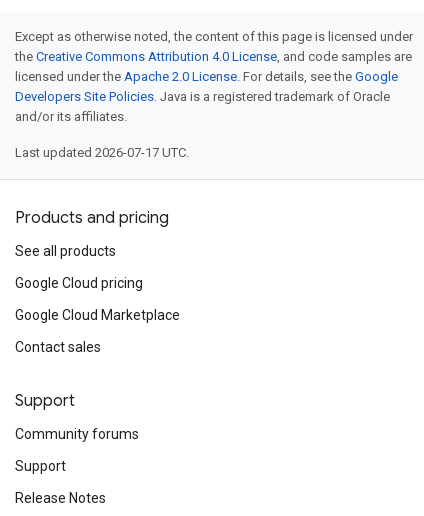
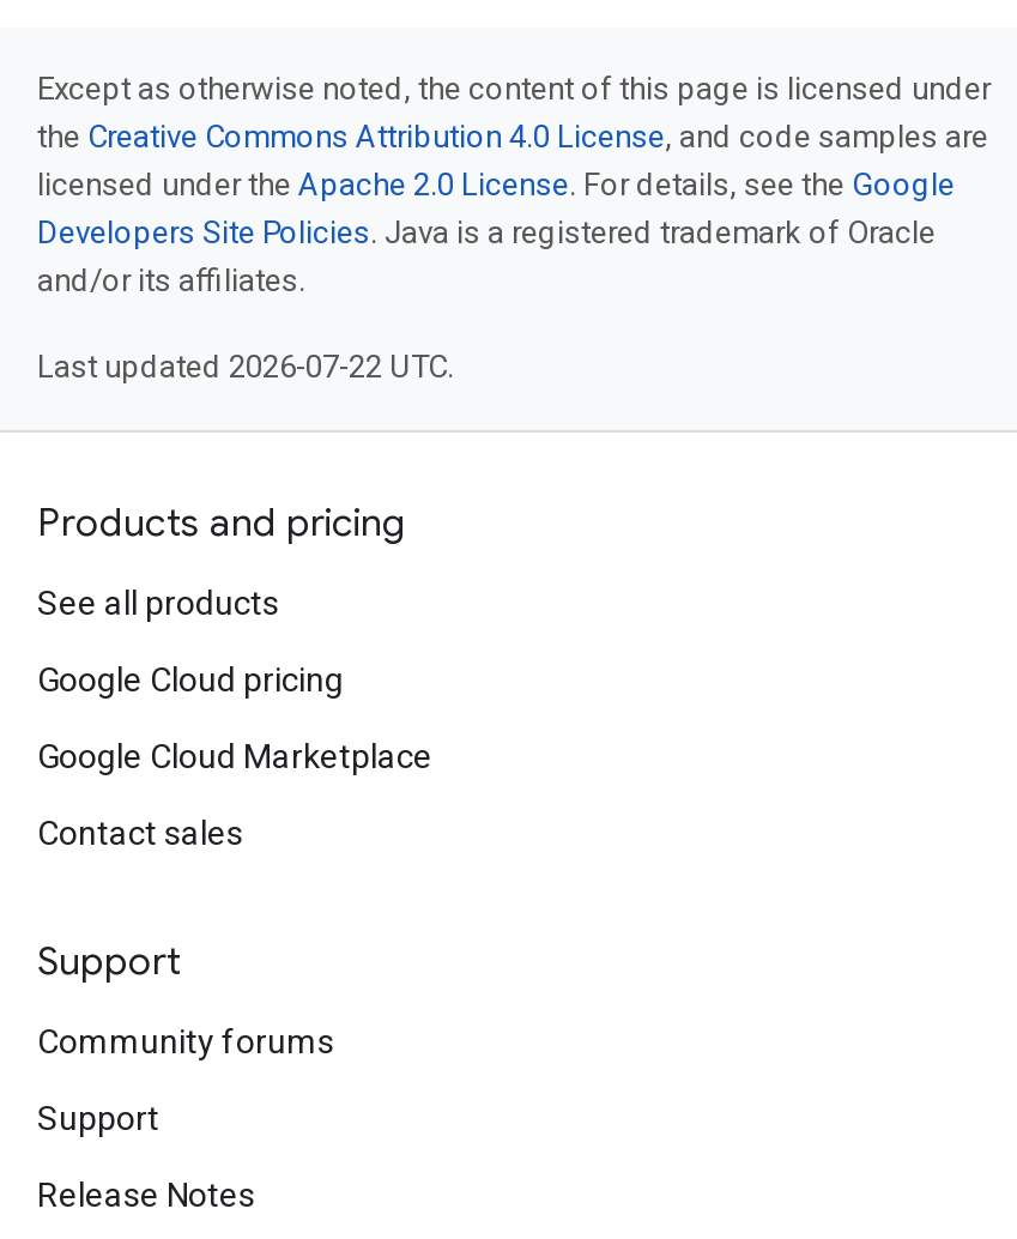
[15,145,189,160] Last updated 2026-07-17 UTC. -> [37,348,454,384] Last updated 2026-07-22 UTC.

